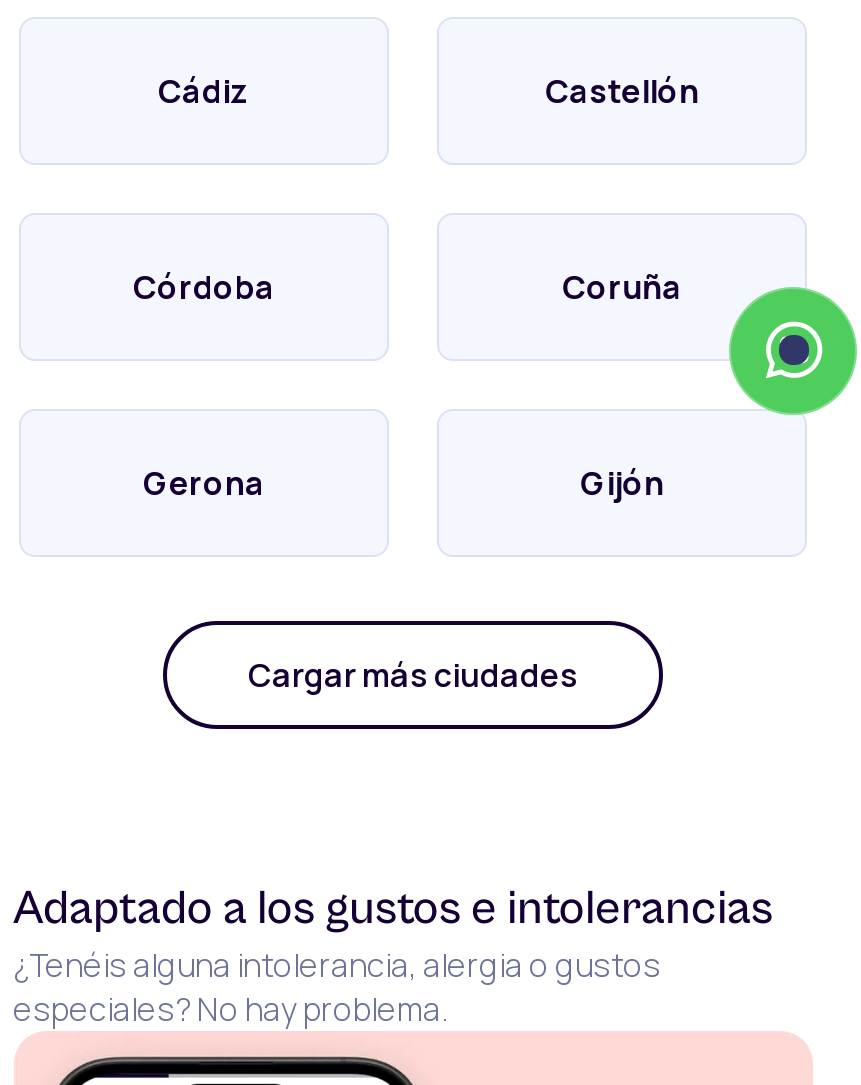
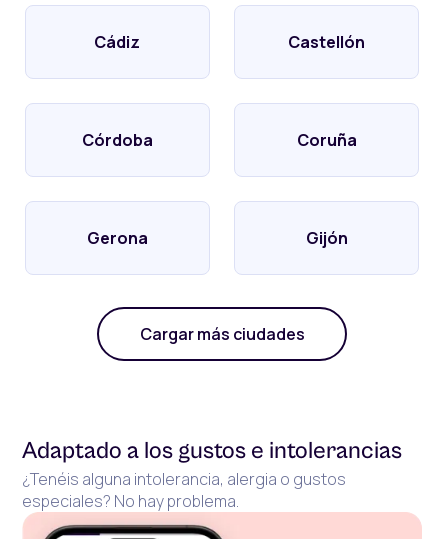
[727,285,855,417] [image] -> none

